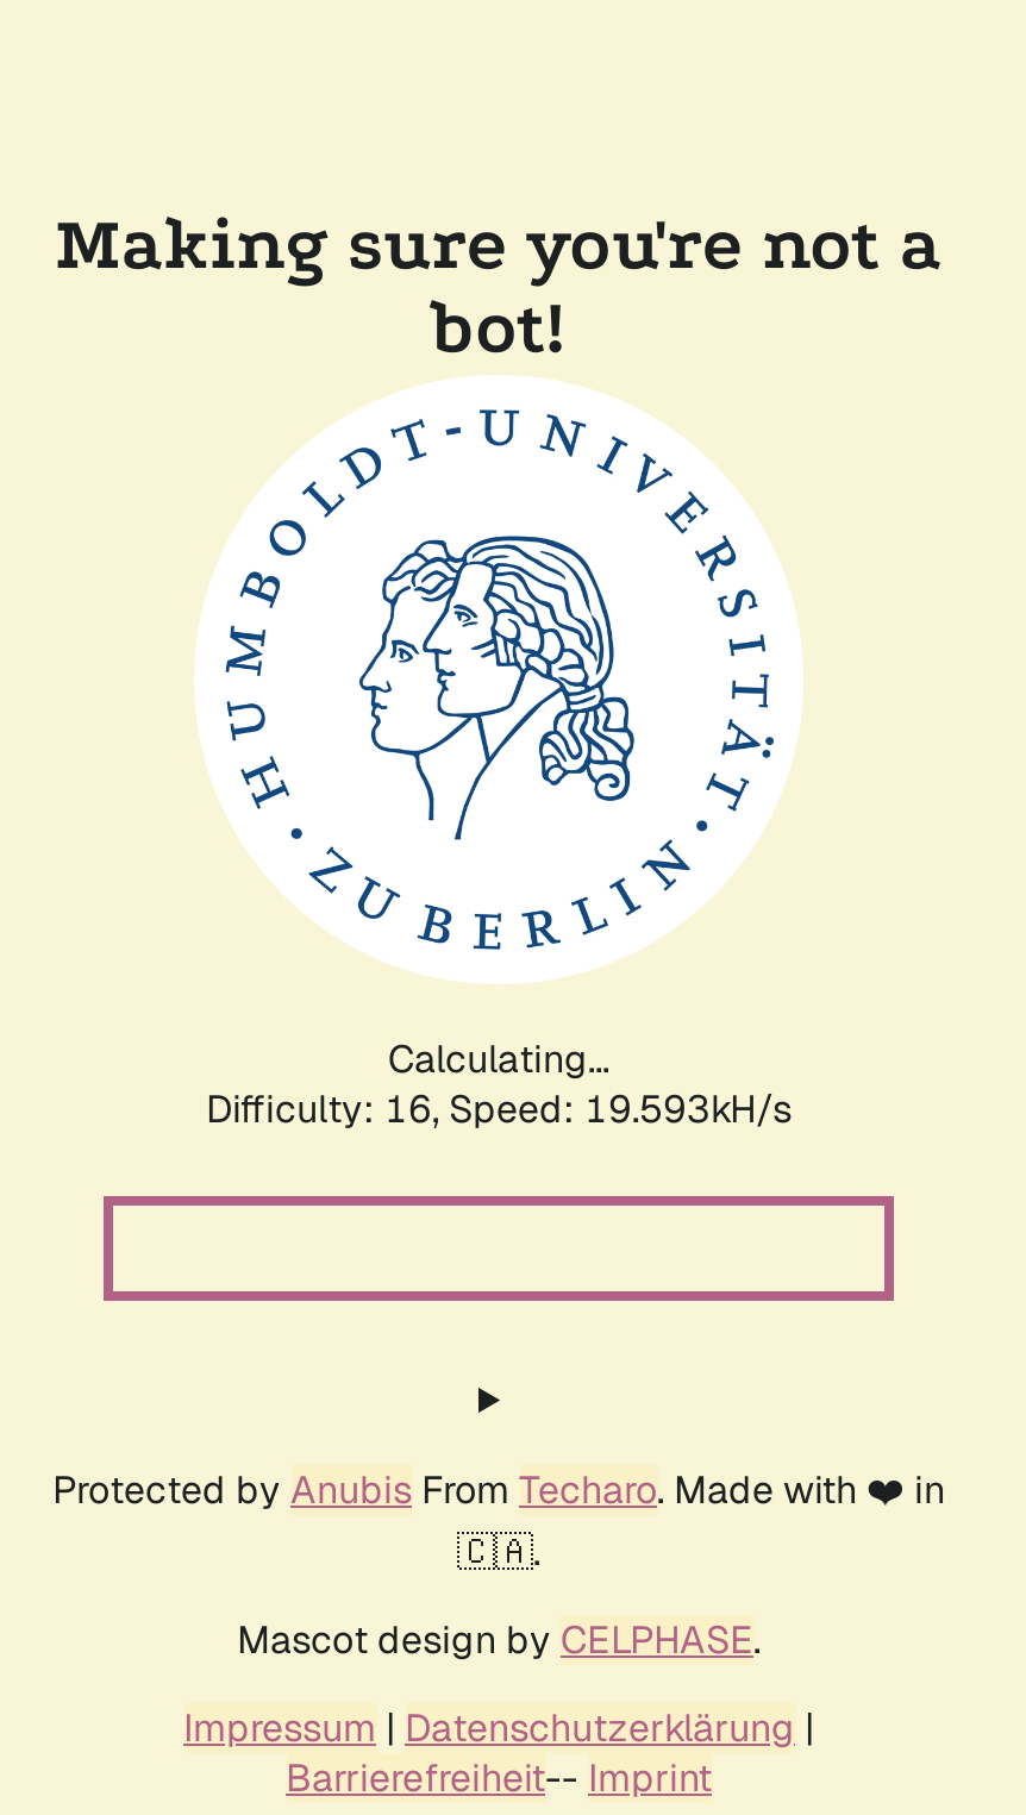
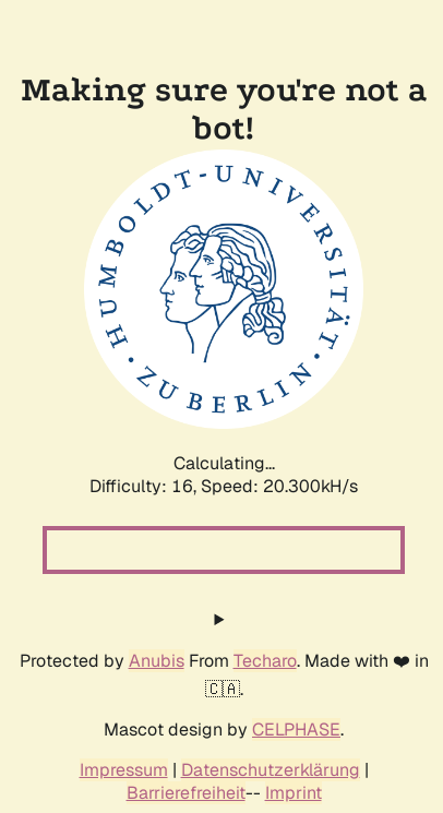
[206,1084,792,1134] Difficulty: 16, Speed: 19.593kH/s -> [89,475,358,498] Difficulty: 16, Speed: 20.300kH/s

